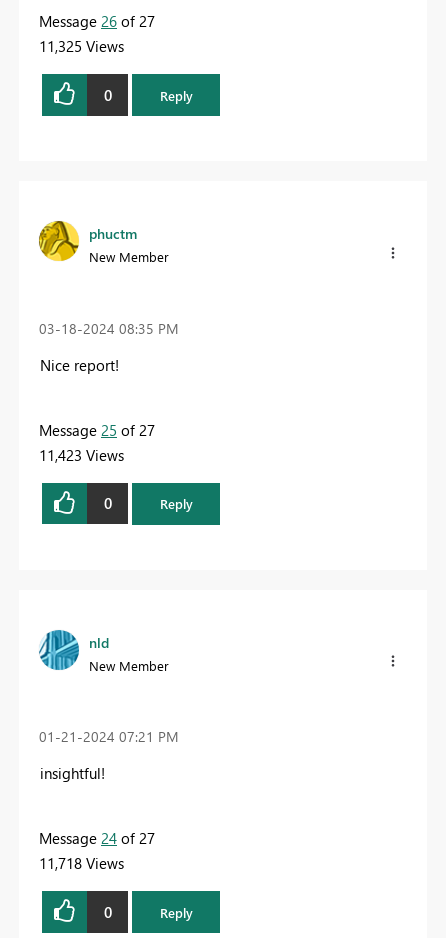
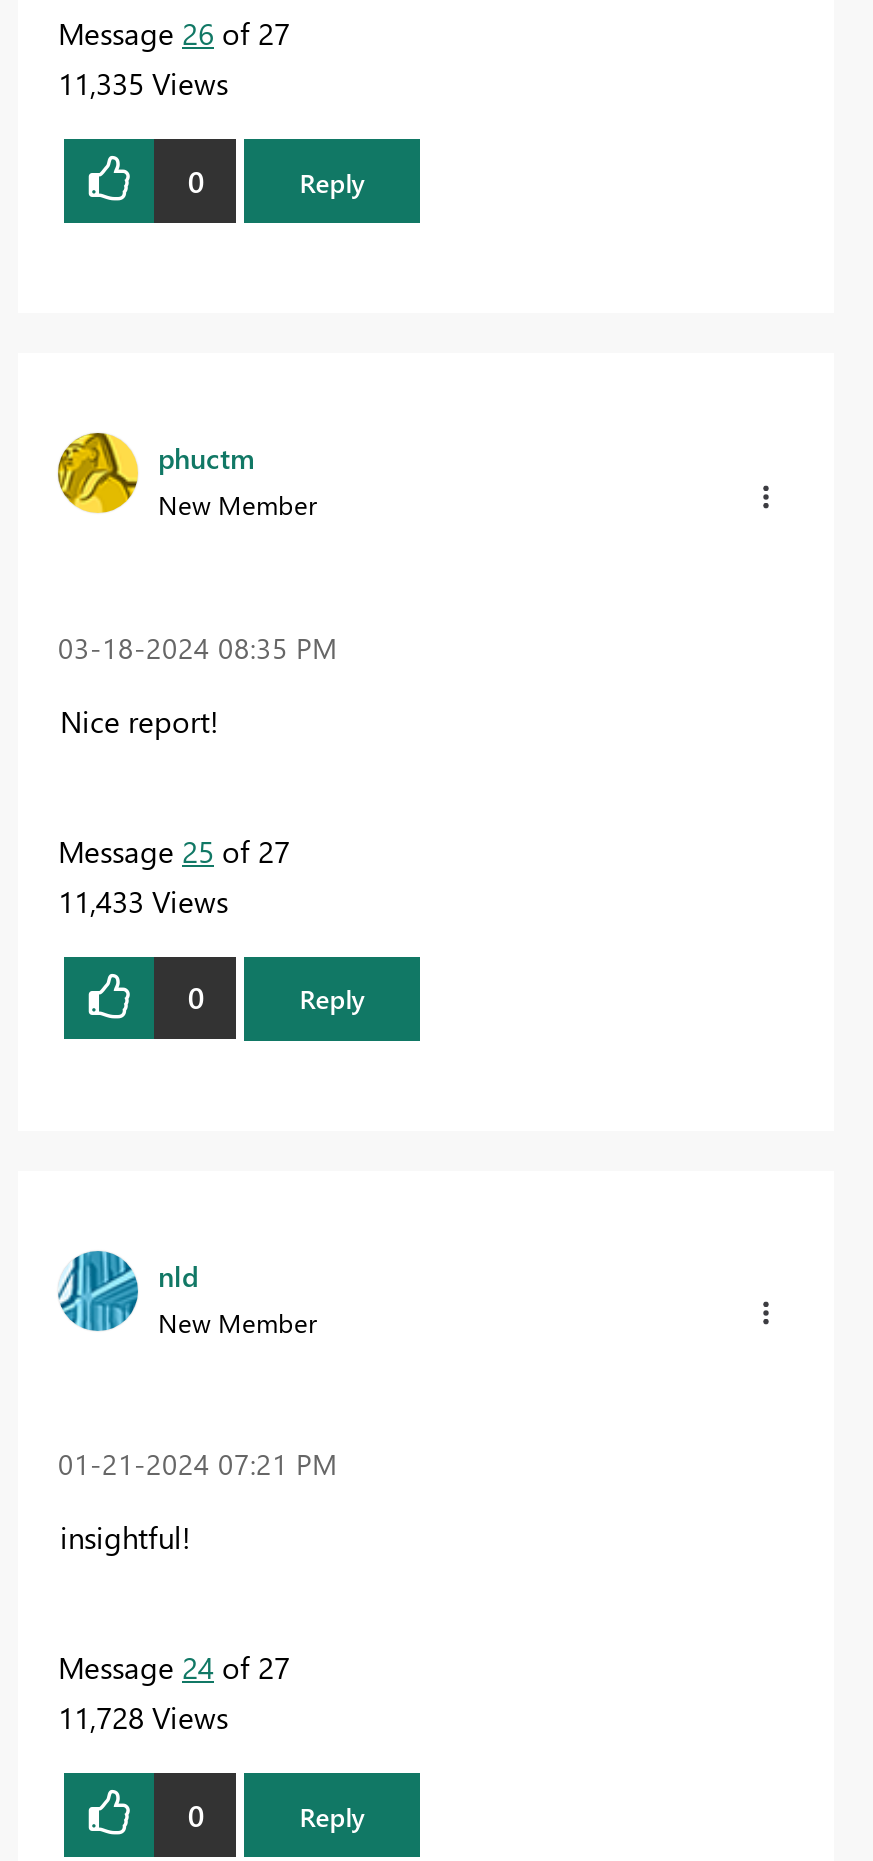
[39,36,124,56] 11,325 Views -> [58,64,228,104] 11,335 Views
[39,445,124,465] 11,423 Views -> [58,880,228,920] 11,433 Views
[39,853,124,873] 11,718 Views -> [58,1697,228,1737] 11,728 Views

